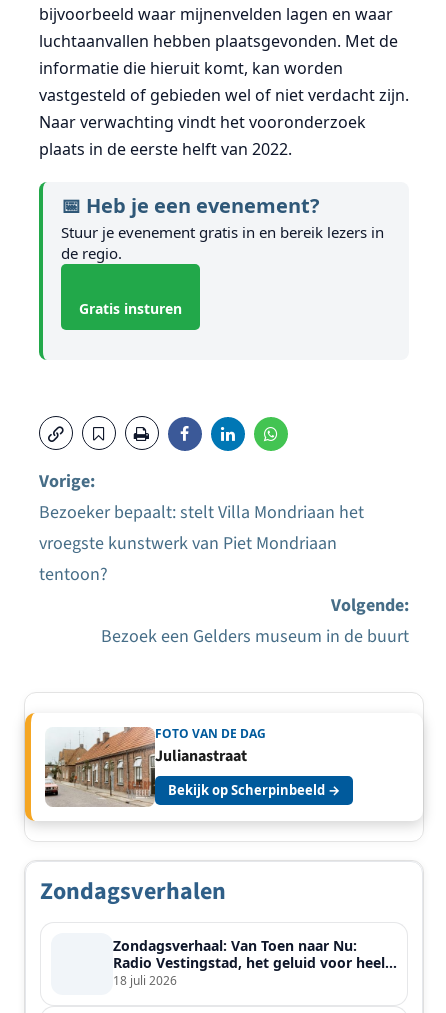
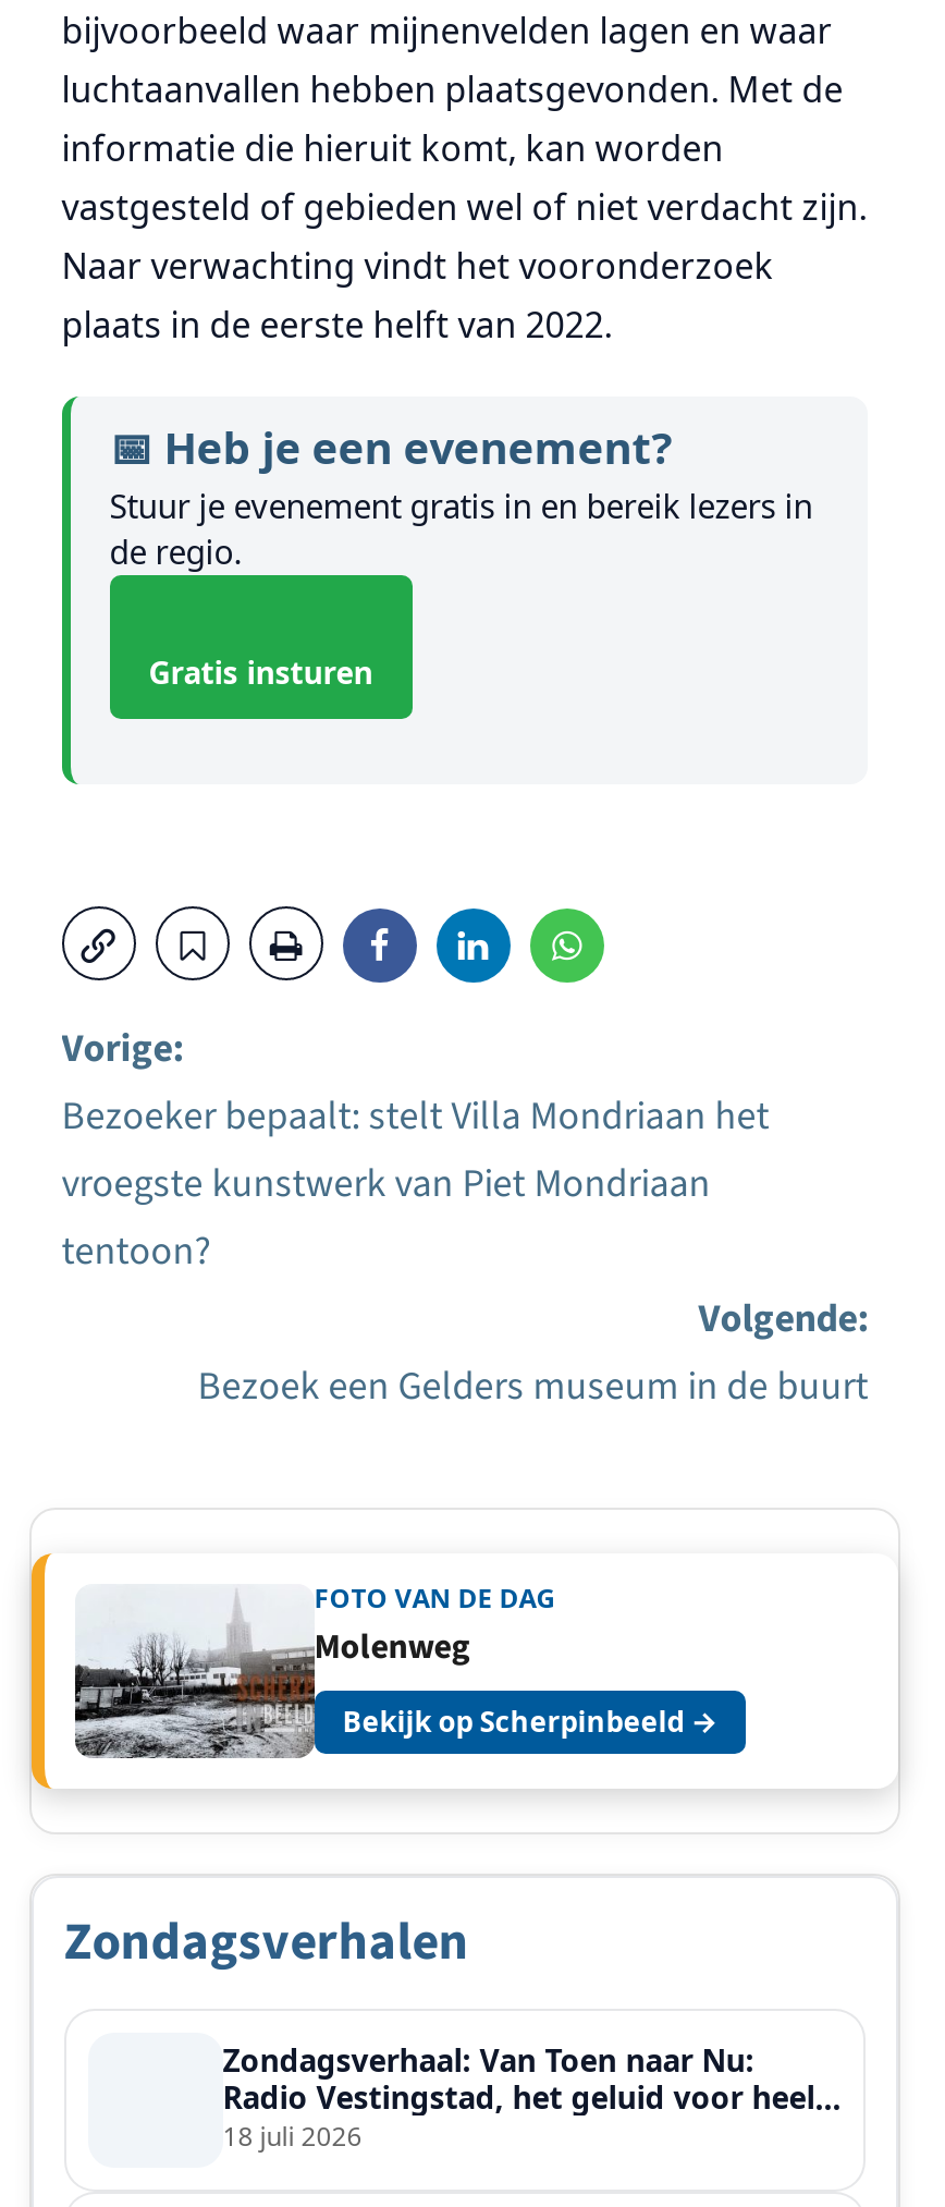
[44,726,247,807] [image] | Julianastraat -> [73,1584,471,1758] [image] | Molenweg

